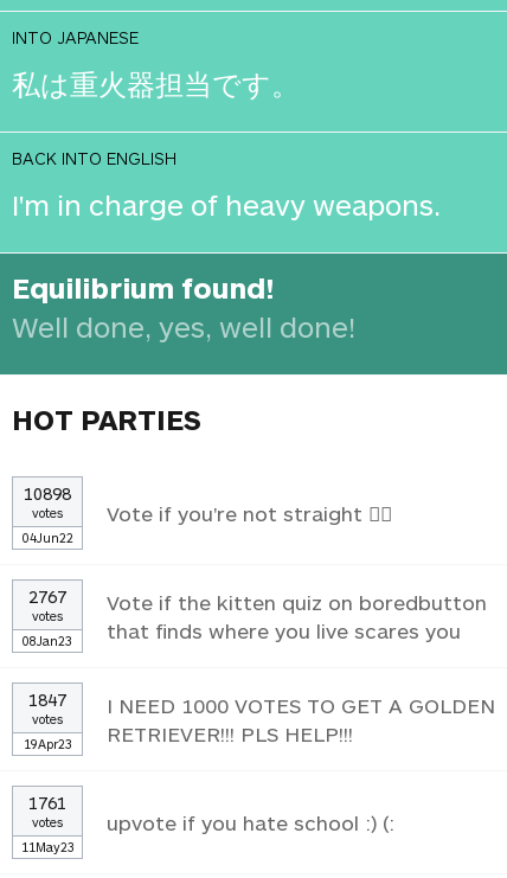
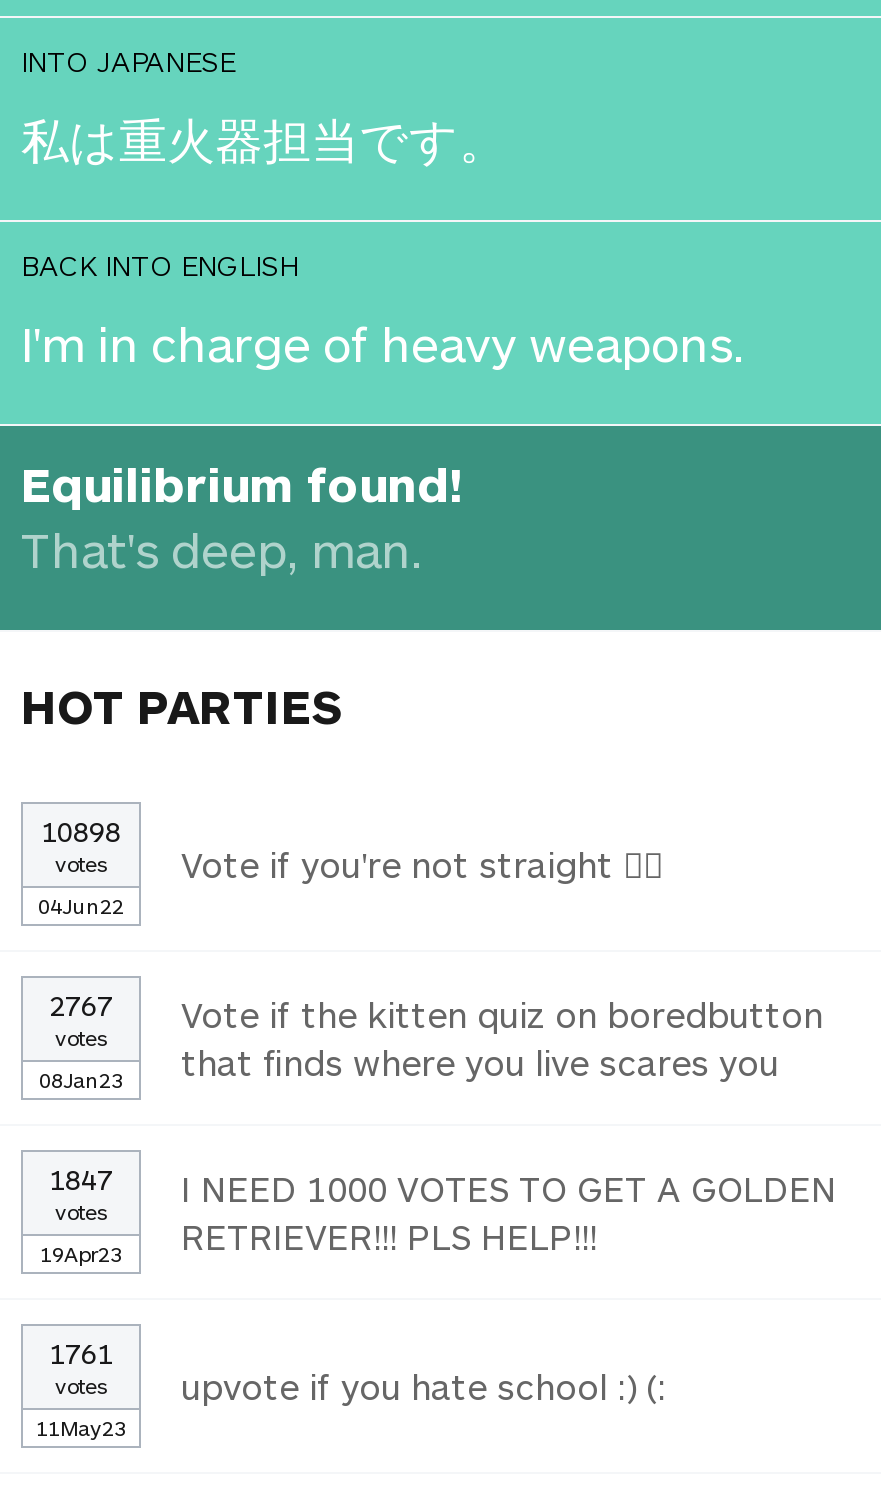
[12,309,355,343] Well done, yes, well done! -> [21,519,423,577] That's deep, man.

